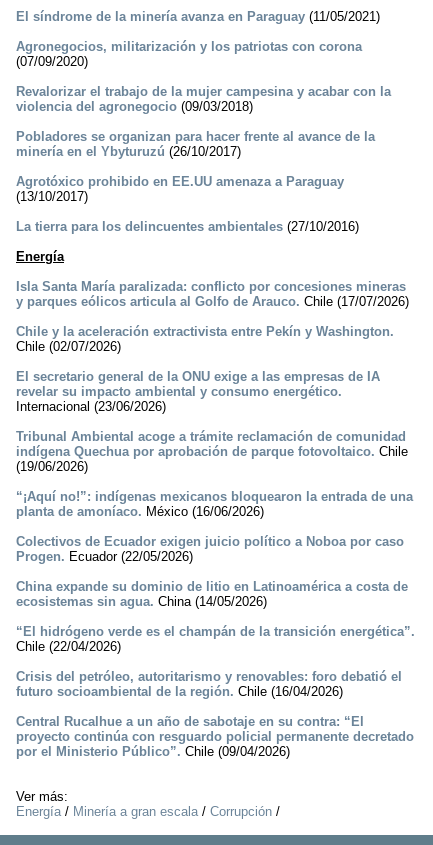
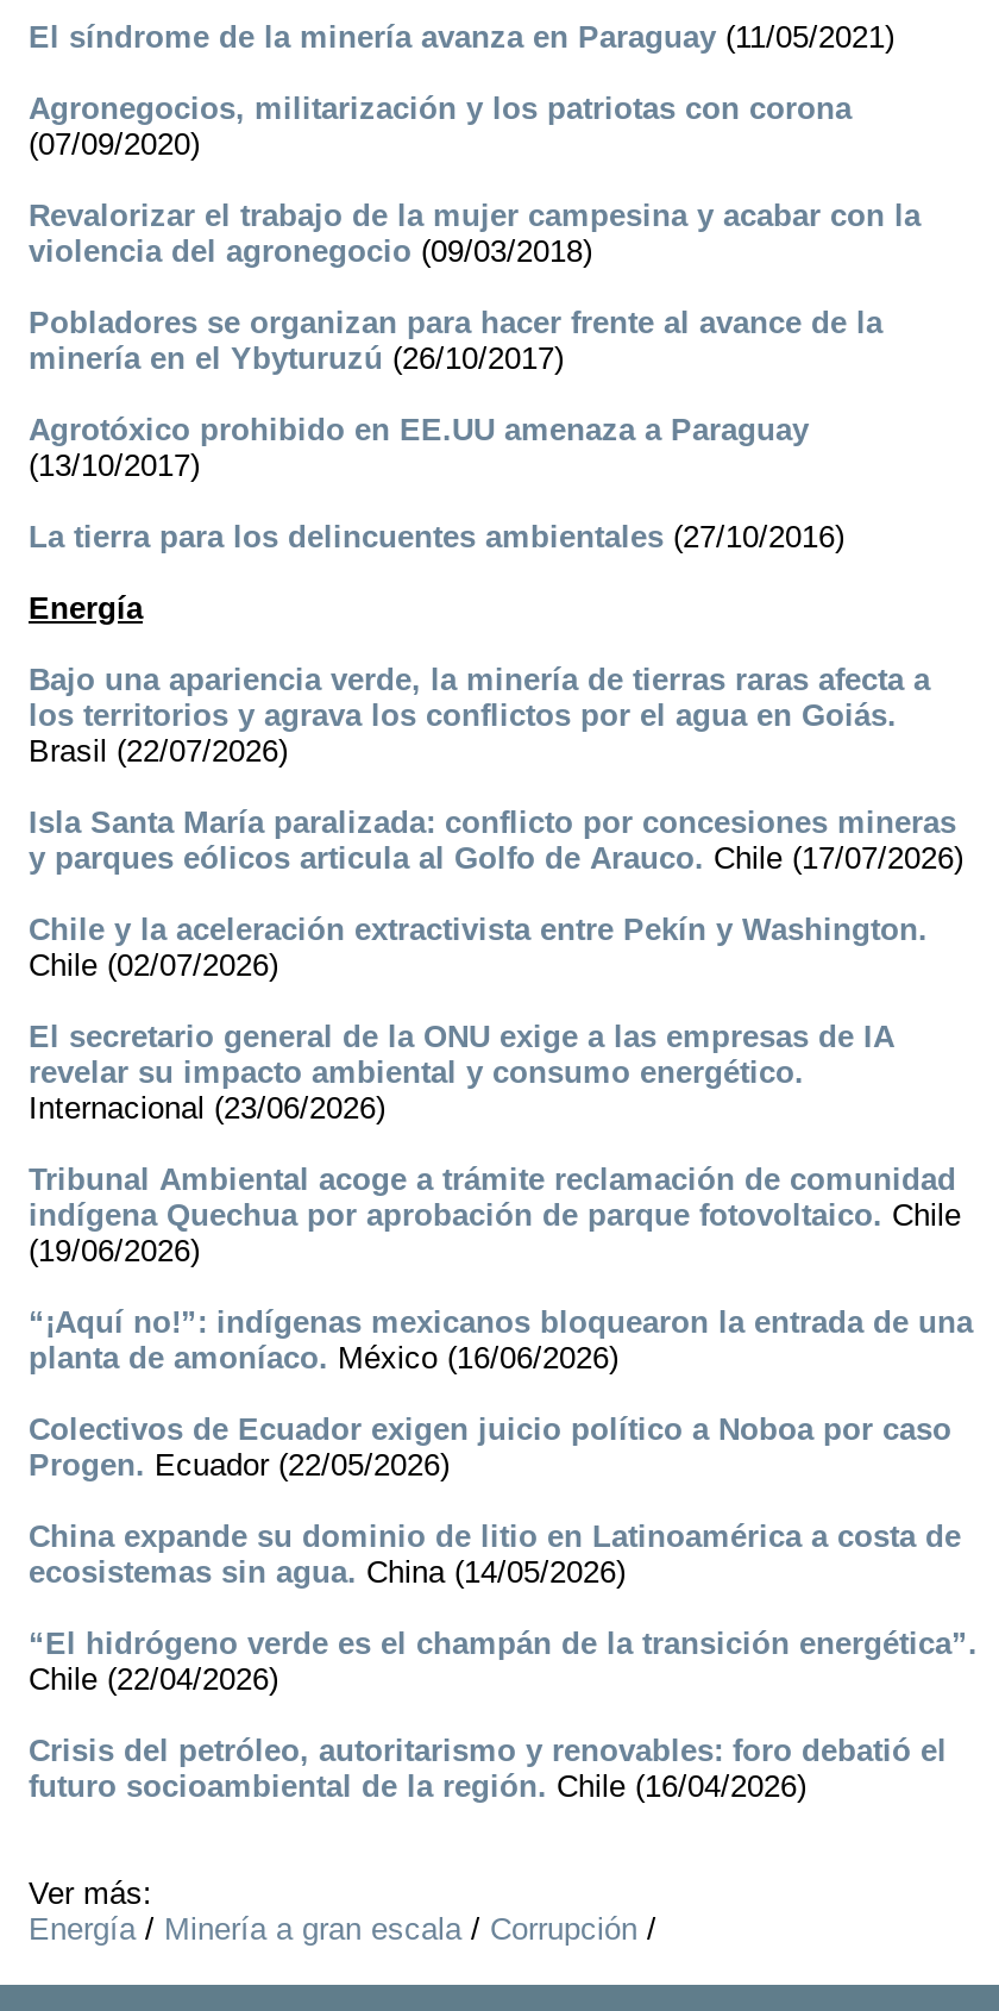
none -> [29,662,930,769] Bajo una apariencia verde, la minería de tierras raras afecta a | los territorios y agrava los conflictos por el agua en Goiás. | Brasil (22/07/2026)
moved [16,279,415,699] -> [29,805,978,1805]: Isla Santa María paralizada: conflicto por concesiones mineras | y parques eólicos articula al Golfo de Arauco. Chile (17/07/2026) | Chile y la aceleración extractivista entre Pekín y Washington. | ... | Crisis del petróleo, autoritarismo y renovables: foro debatió el | futuro socioambiental de la región. Chile (16/04/2026)
[16,714,414,759] Central Rucalhue a un año de sabotaje en su contra: “El | proyecto continúa con resguardo policial permanente decretado | por el Ministerio Público”. Chile (09/04/2026) -> none

